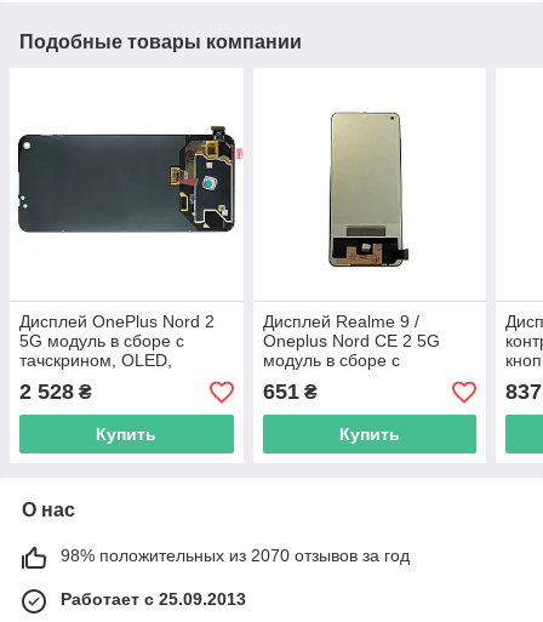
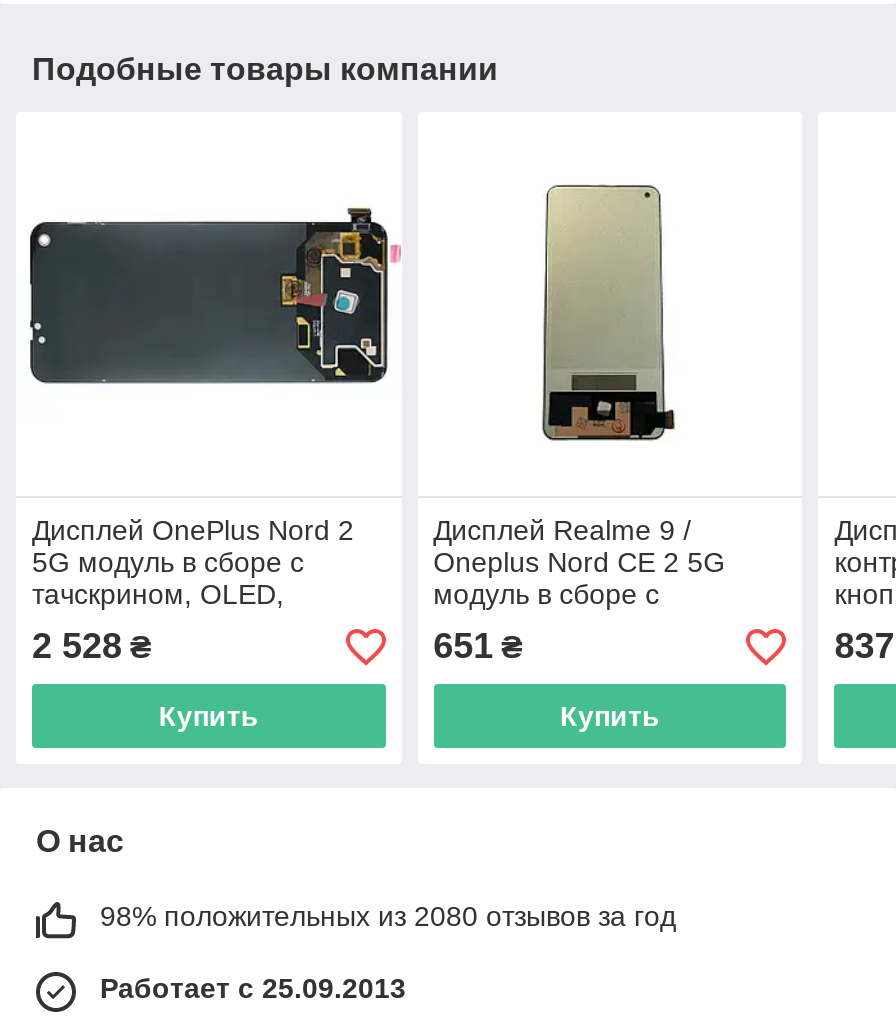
[61,546,410,565] 98% положительных из 2070 отзывов за год -> [100,901,676,933] 98% положительных из 2080 отзывов за год

